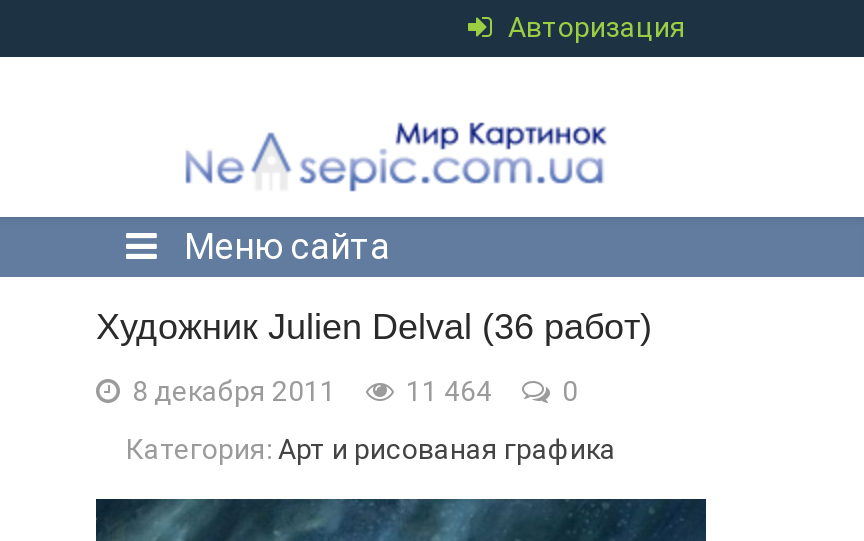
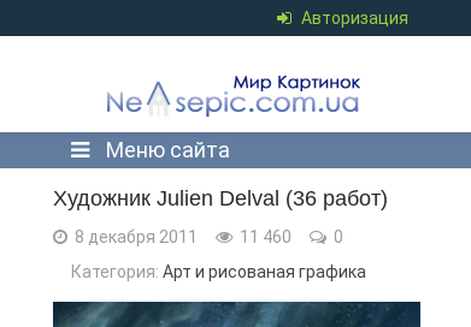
[126,375,578,407] 8 декабря 2011 11 464 0 -> [71,227,343,246] 8 декабря 2011 11 460 0

